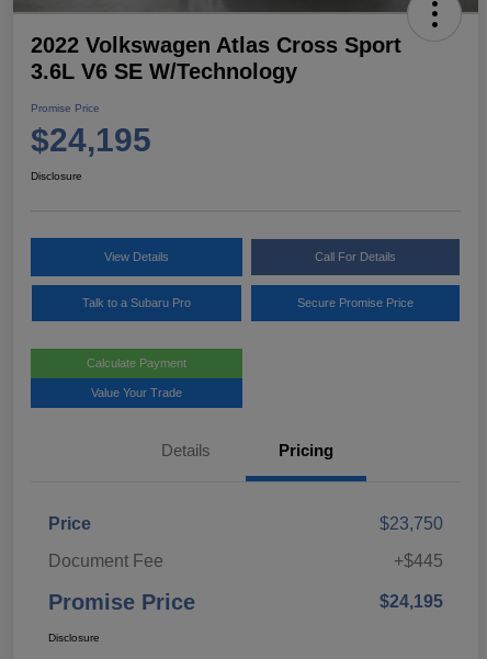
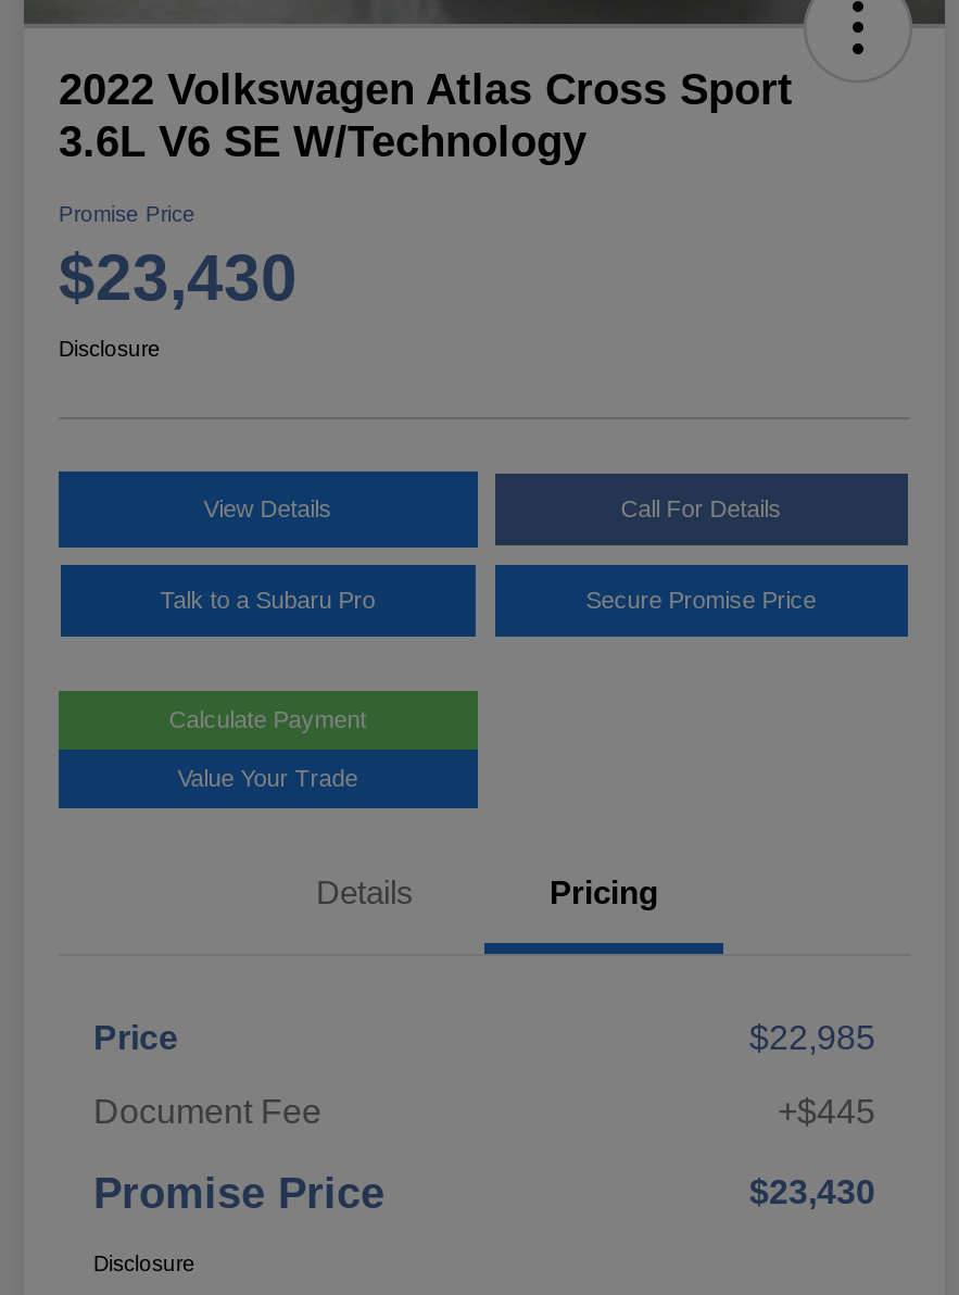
[31,121,151,158] $24,195 -> [59,241,298,312] $23,430
[380,514,443,533] $23,750 -> [749,1019,875,1056] $22,985
[380,592,443,611] $24,195 -> [749,1173,875,1210] $23,430

